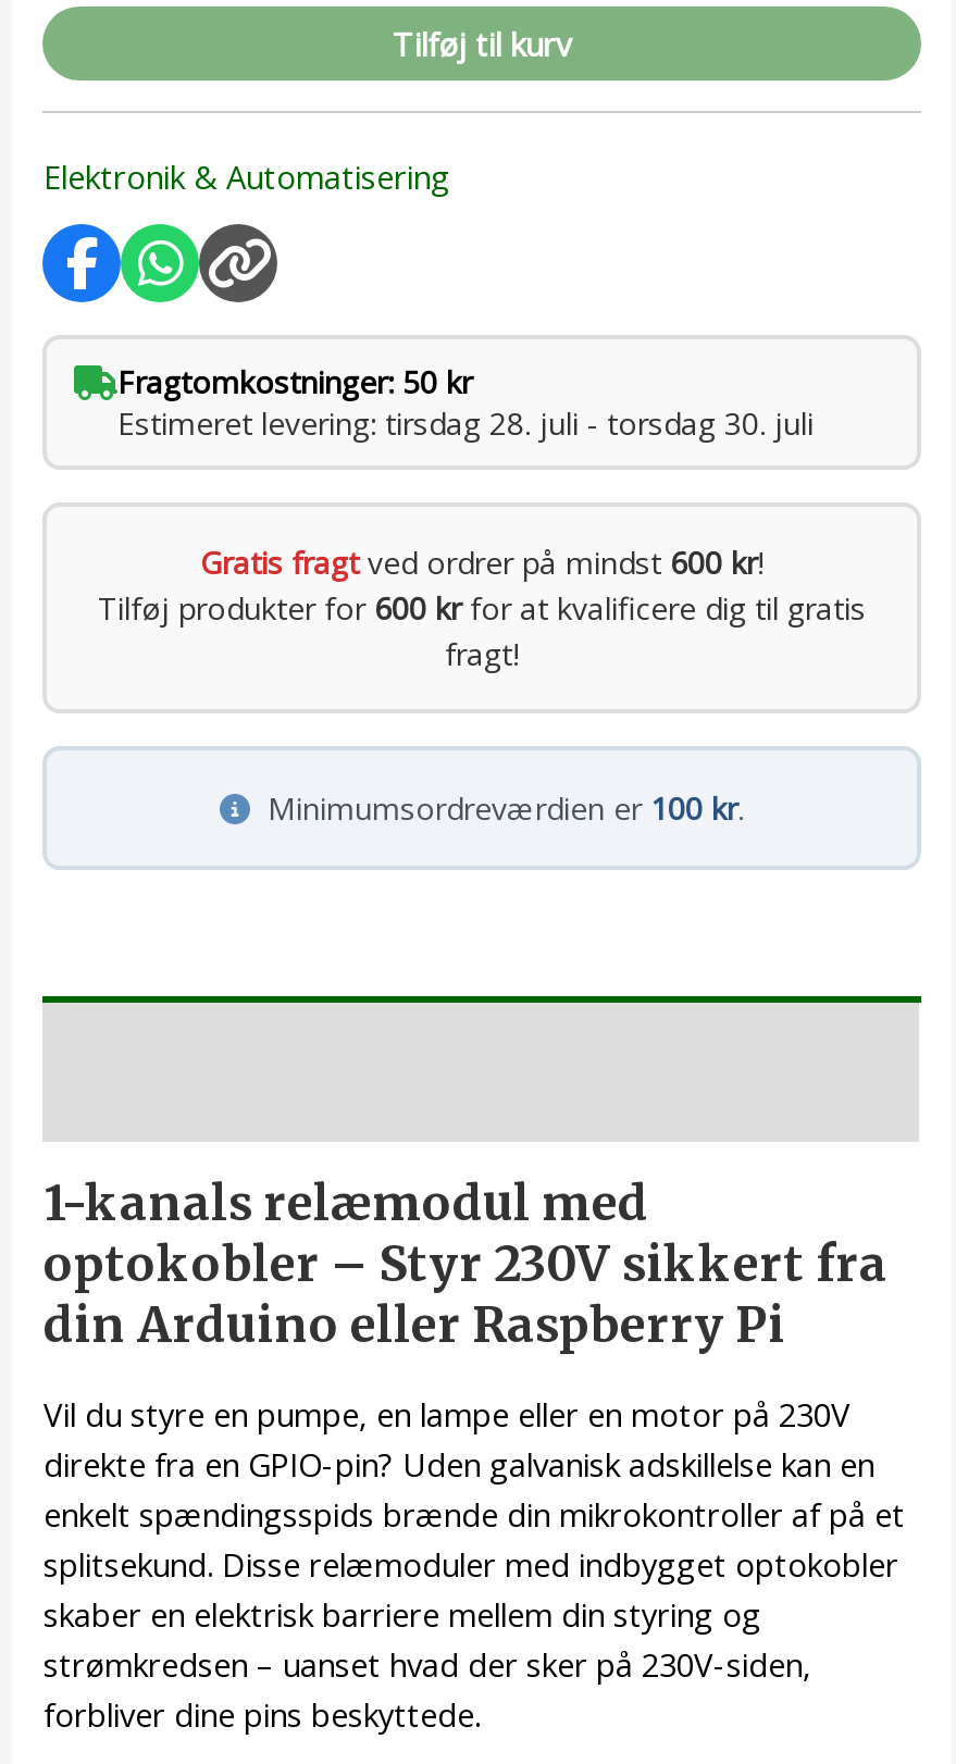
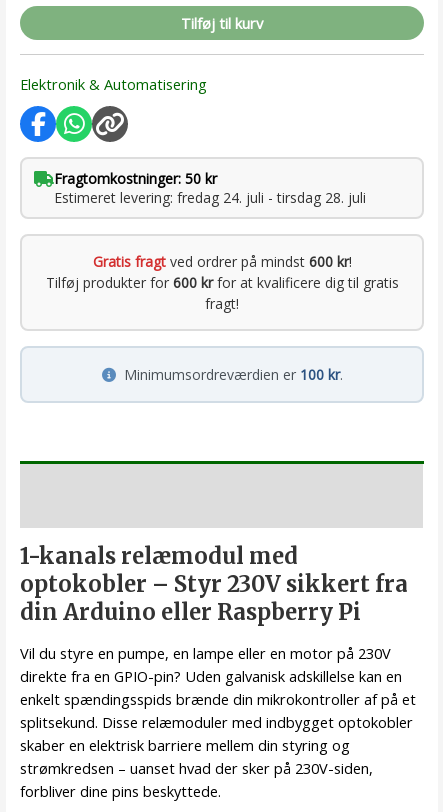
[117,402,814,443] Estimeret levering: tirsdag 28. juli - torsdag 30. juli -> [54,188,366,207] Estimeret levering: fredag 24. juli - tirsdag 28. juli

